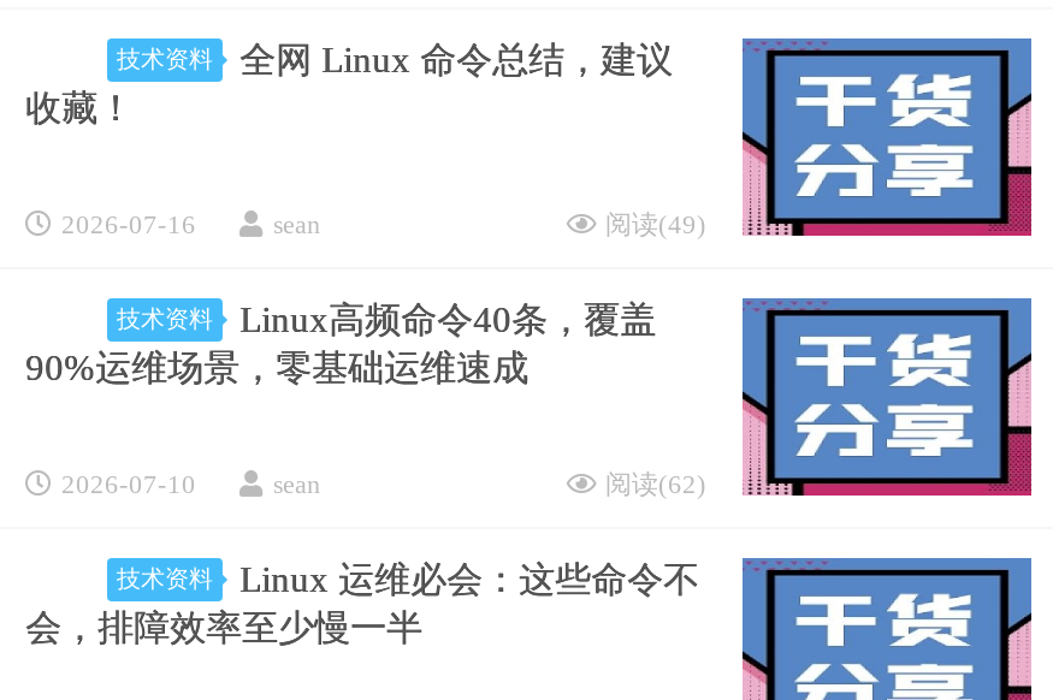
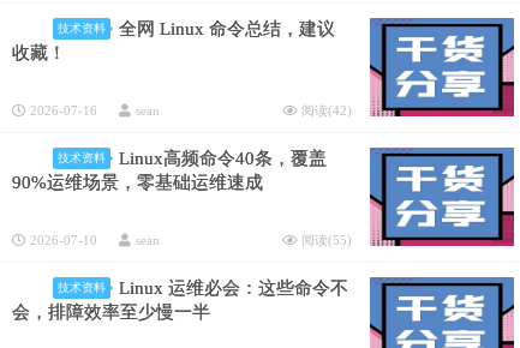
[605,209,706,238] 阅读(49) -> [301,103,352,118] 阅读(42)
[605,469,706,498] 阅读(62) -> [301,233,352,247] 阅读(55)

